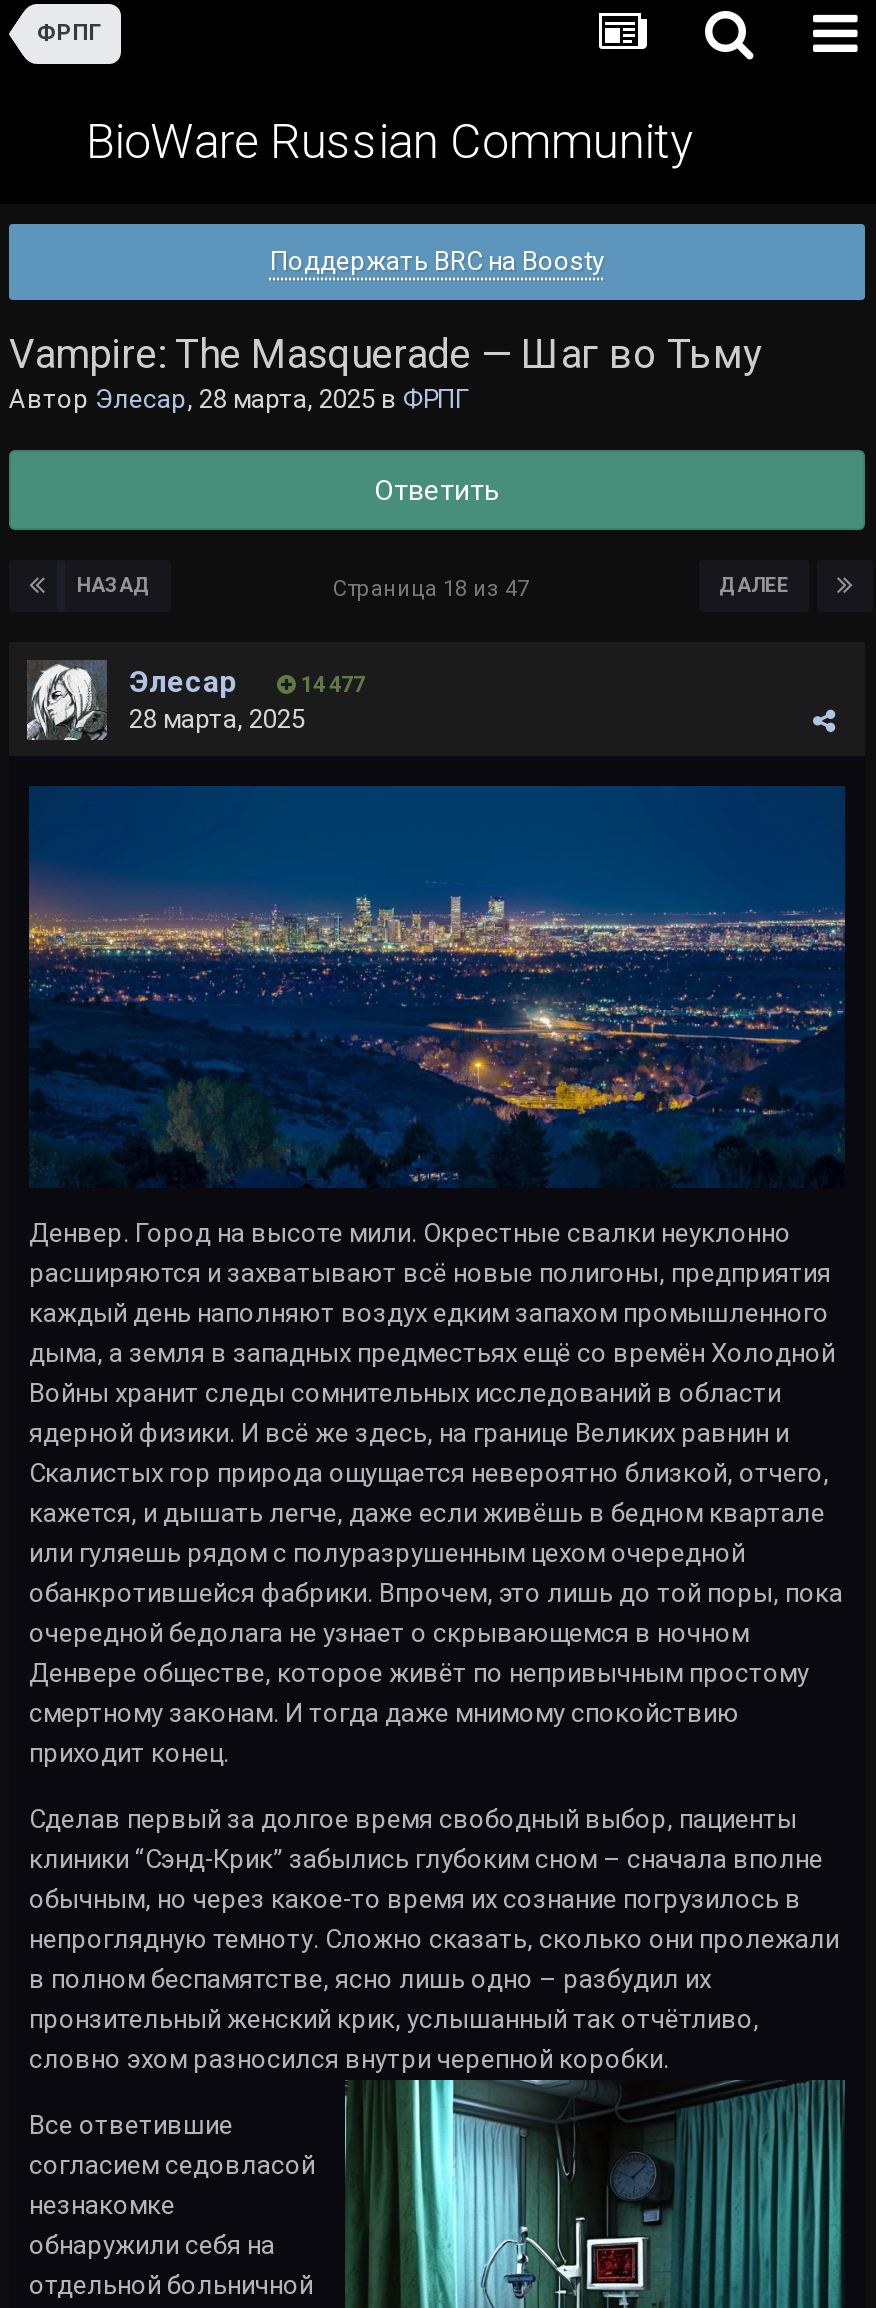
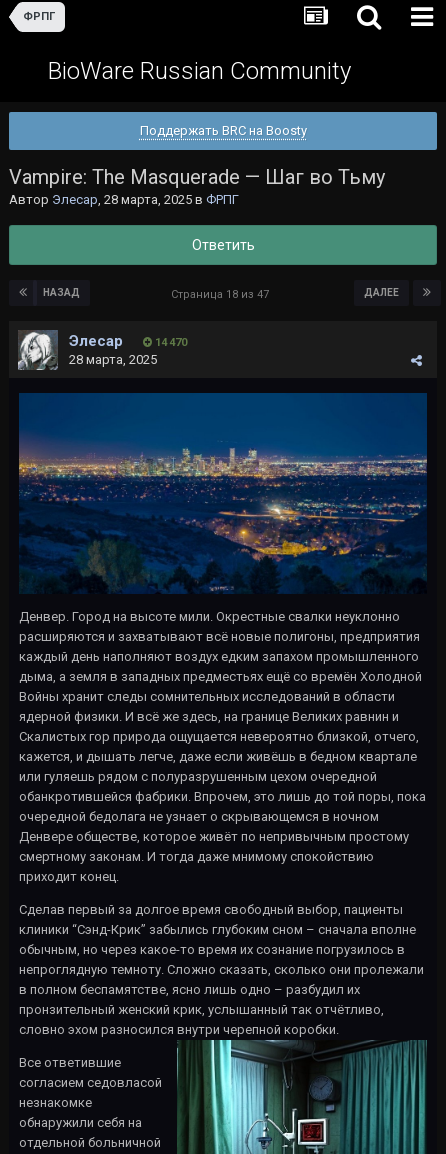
[295,672,365,698] 14 477 -> [152,336,187,349] 14 470

